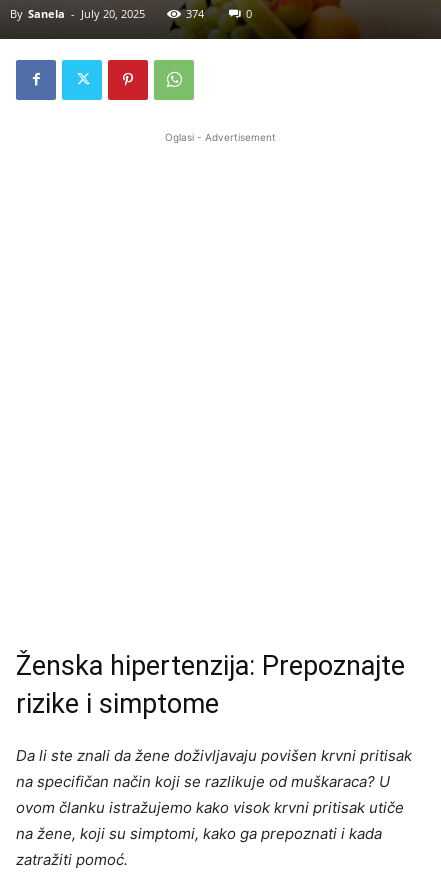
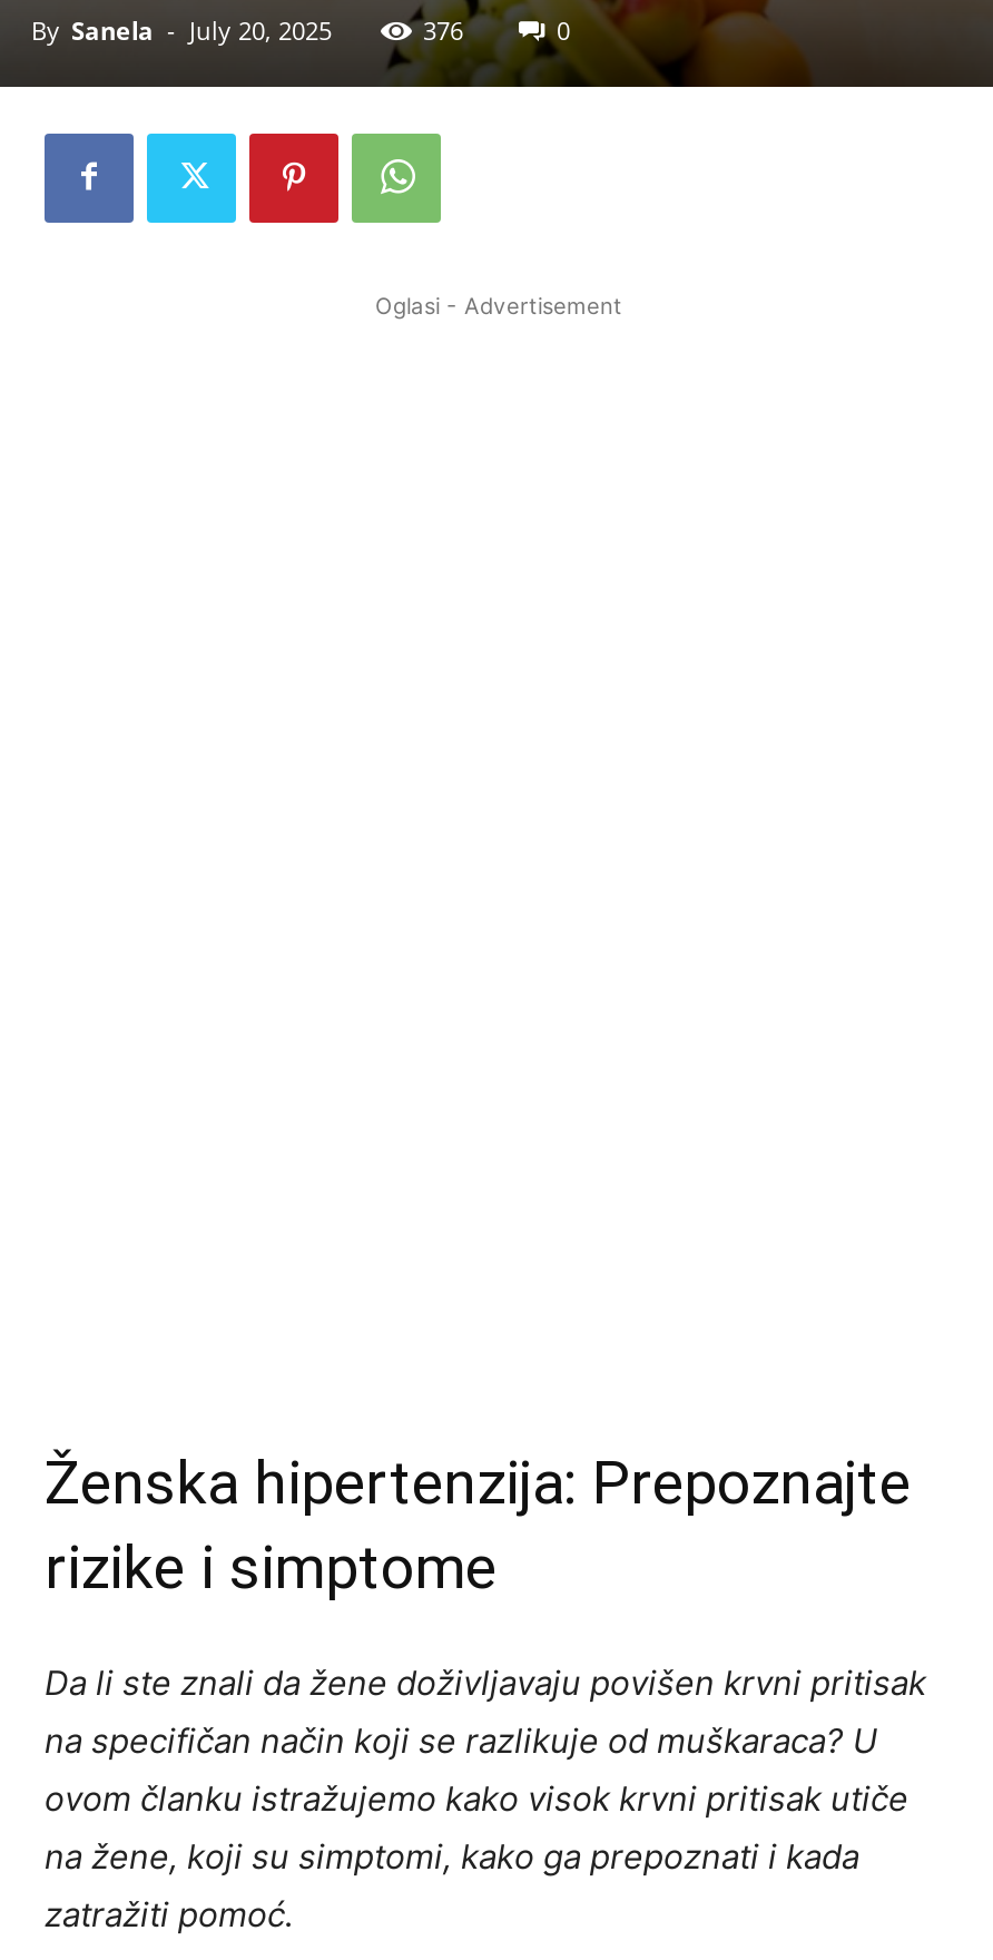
[186,6,204,21] 374 -> [423,13,463,46] 376

